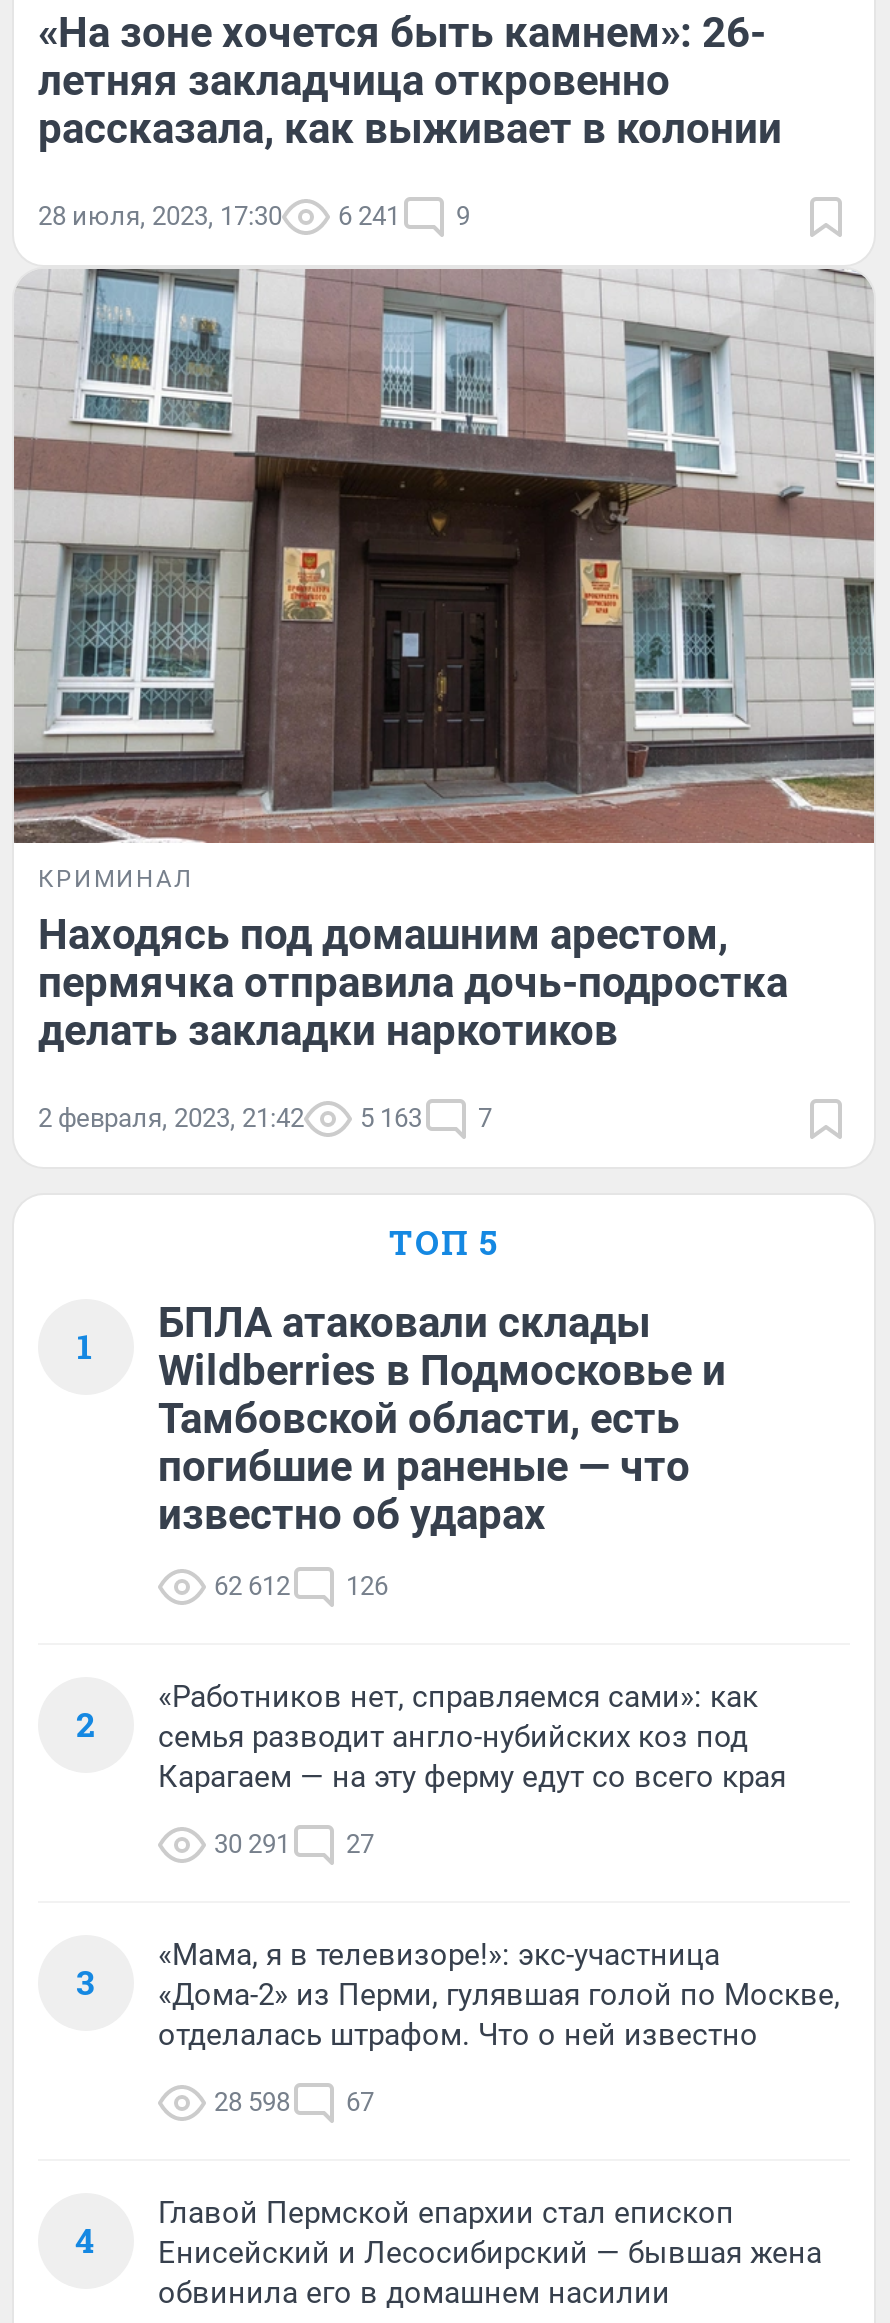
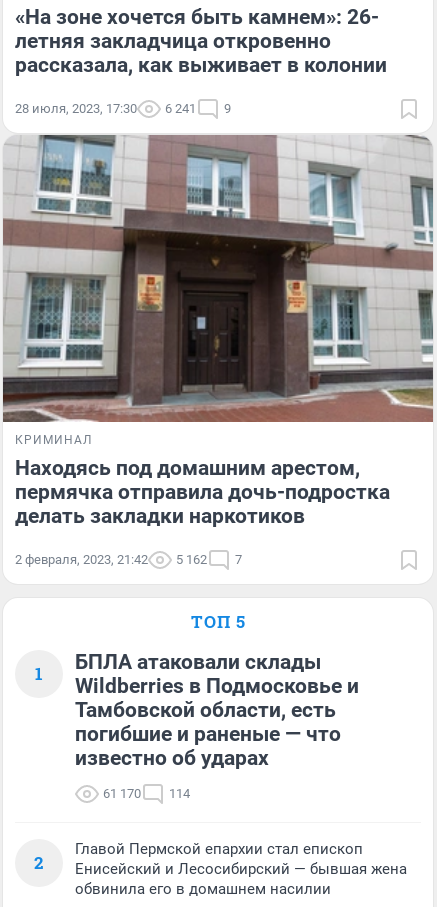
[38,1103,492,1133] 2 февраля, 2023, 21:42 5 163 7 -> [15,552,242,567] 2 февраля, 2023, 21:42 5 162 7
[214,1571,290,1601] 62 612 -> [103,786,141,801] 61 170
[346,1571,388,1601] 126 -> [169,786,190,801] 114
[76,1679,786,2005] «Работников нет, справляемся сами»: как | семья разводит англо-нубийских коз под | Карагаем — на эту ферму едут со всего края | 30 291 | 27 | 3 -> none
[75,1937,840,2263] «Мама, я в телевизоре!»: экс-участница | «Дома-2» из Перми, гулявшая голой по Москве, | отделалась штрафом. Что о ней известно | 28 598 | 67 | 4 -> none

